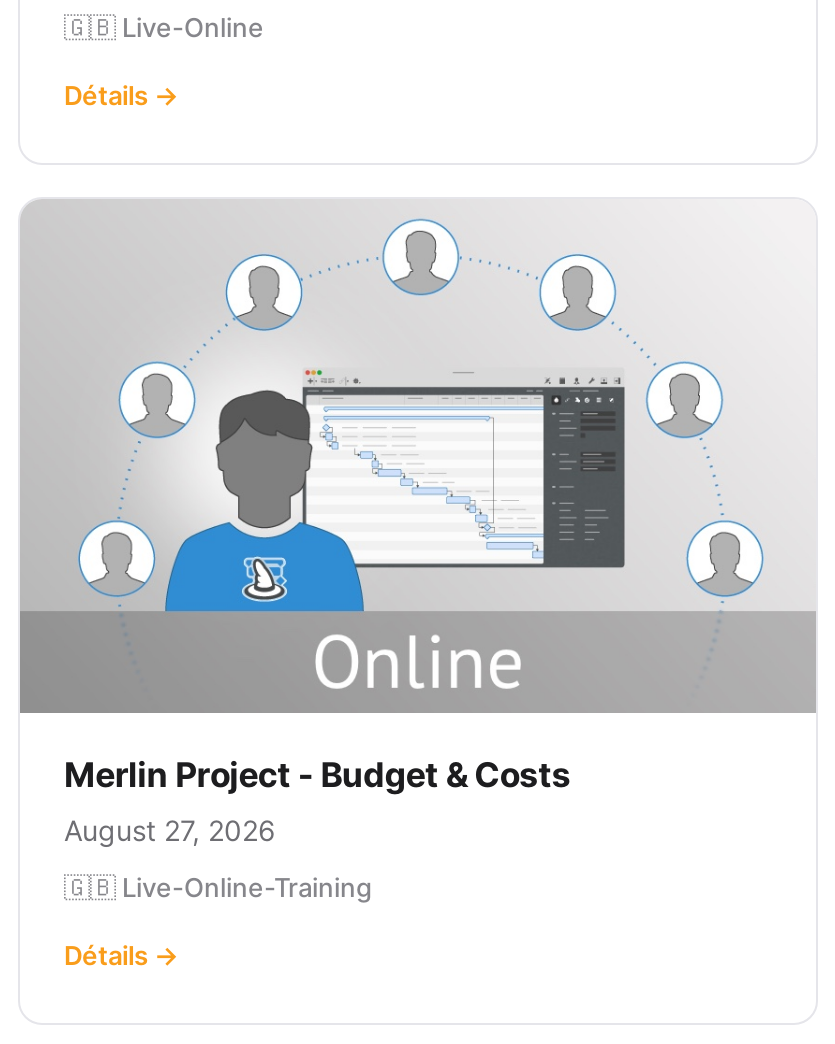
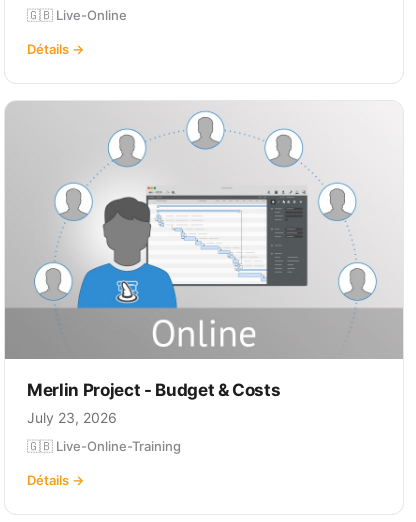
[64,813,276,847] August 27, 2026 -> [27,408,117,425] July 23, 2026

